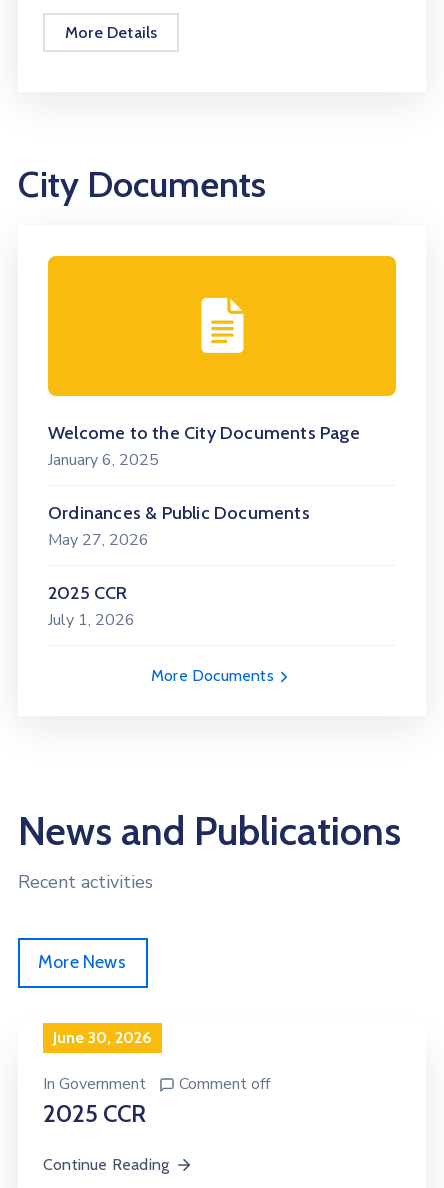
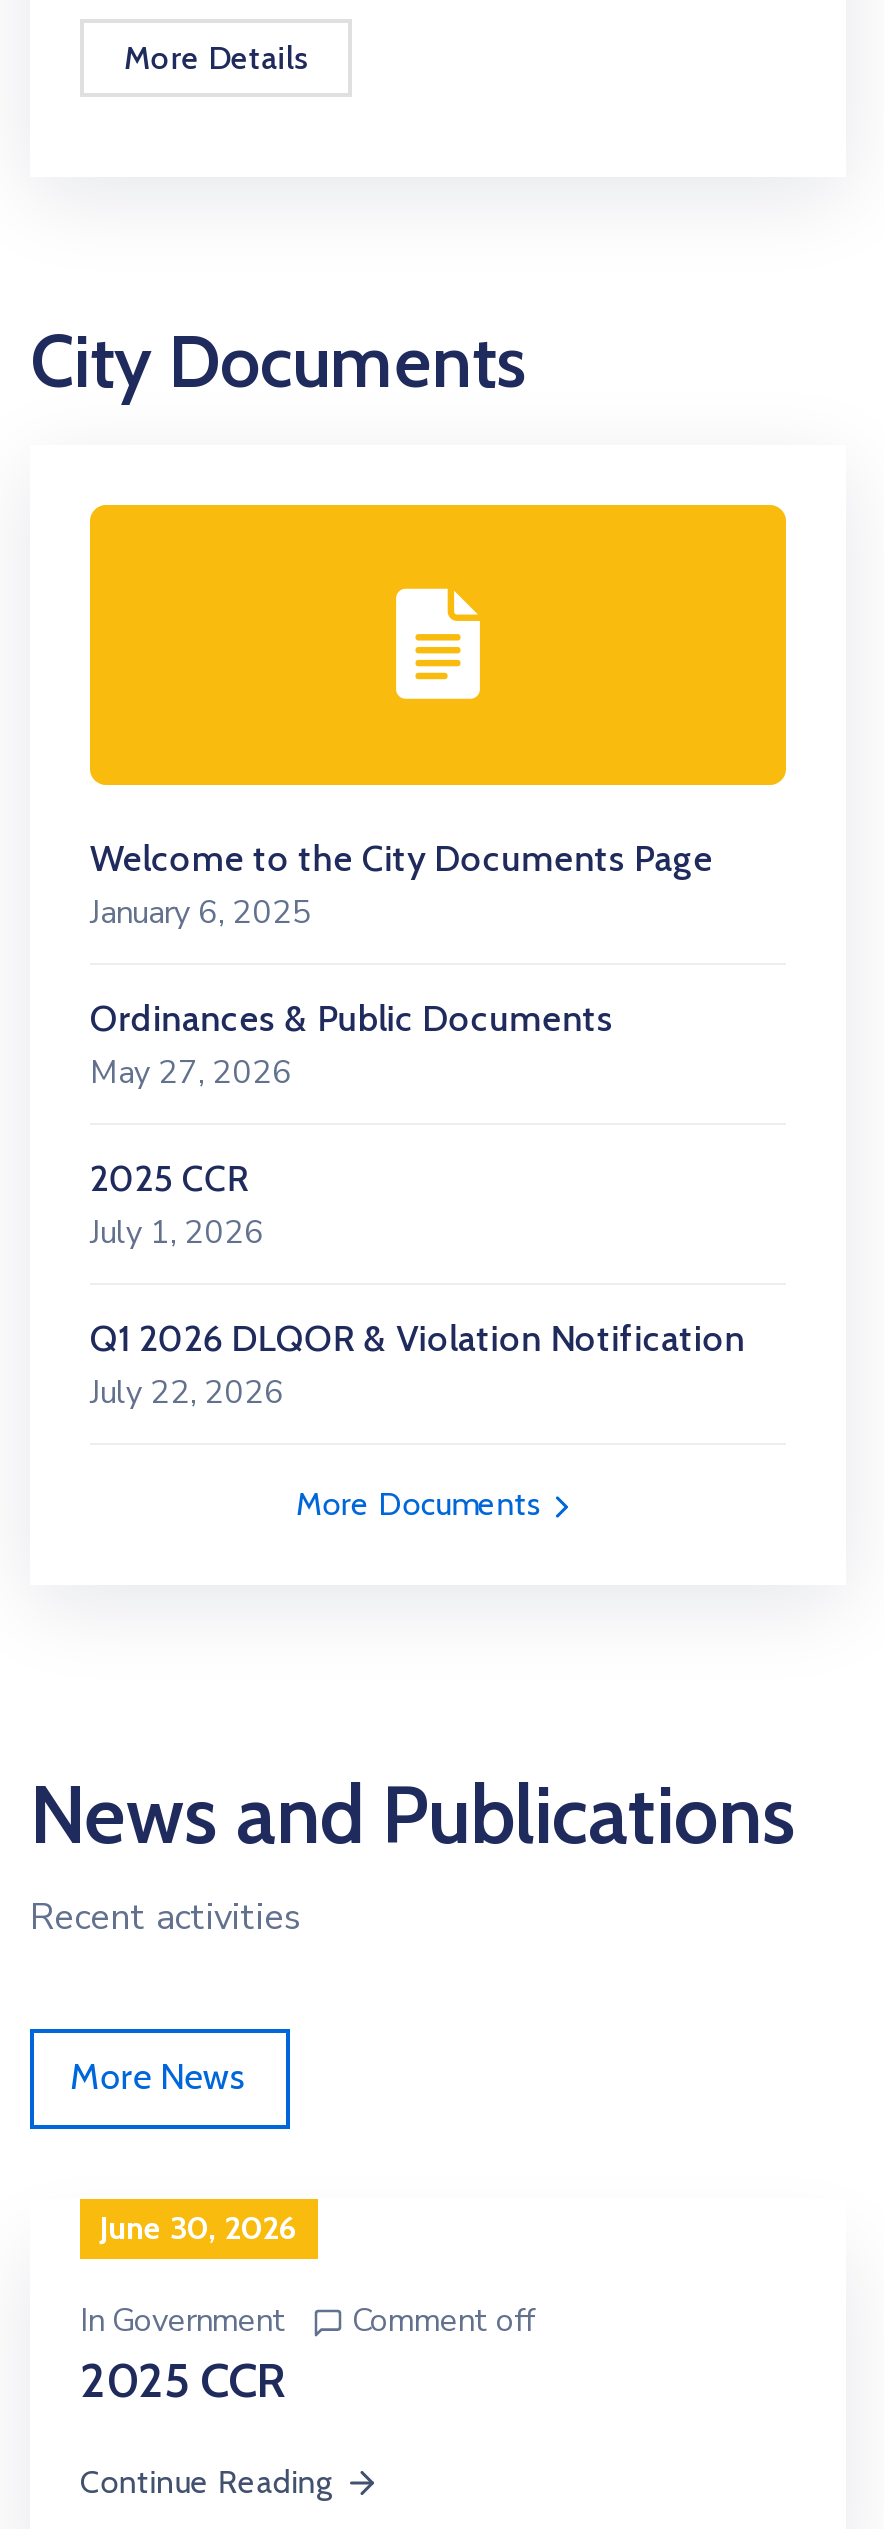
none -> [90,1316,745,1414] Q1 2026 DLQOR & Violation Notification | July 22, 2026

